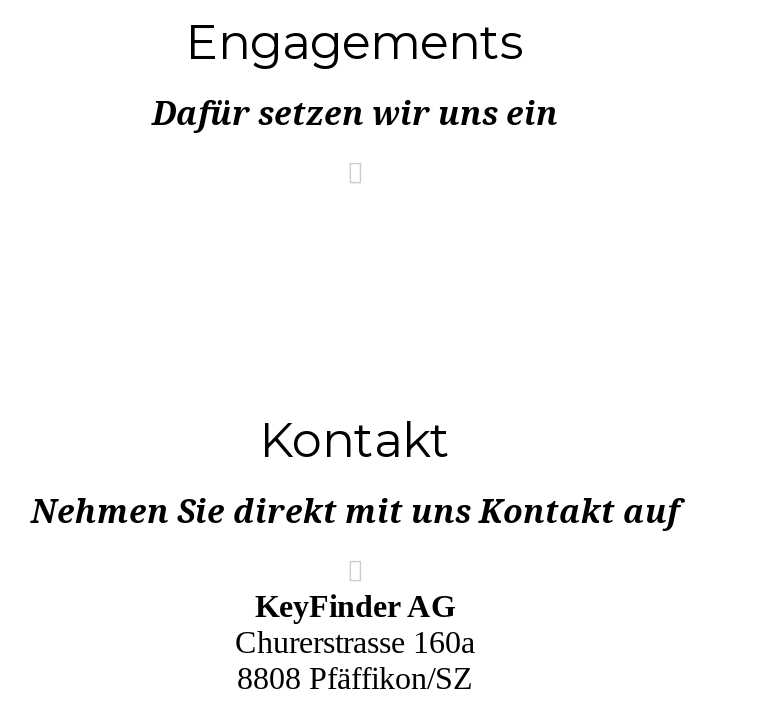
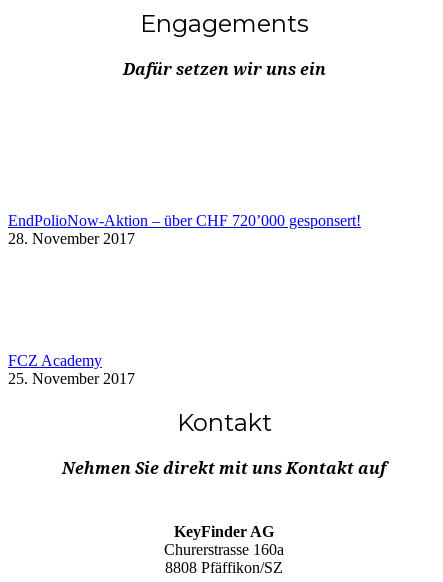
none -> [8,212,361,247] EndPolioNow-Aktion – über CHF 720’000 gesponsert! | 28. November 2017
none -> [8,352,135,387] FCZ Academy | 25. November 2017

